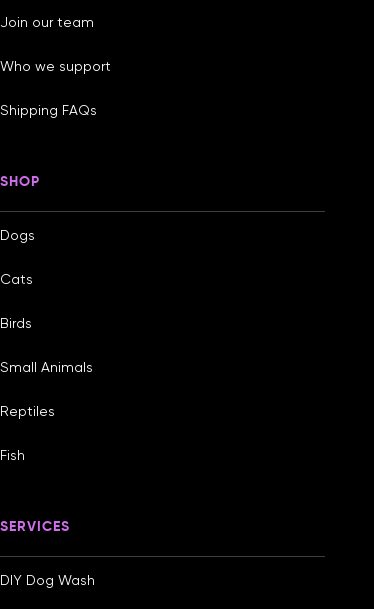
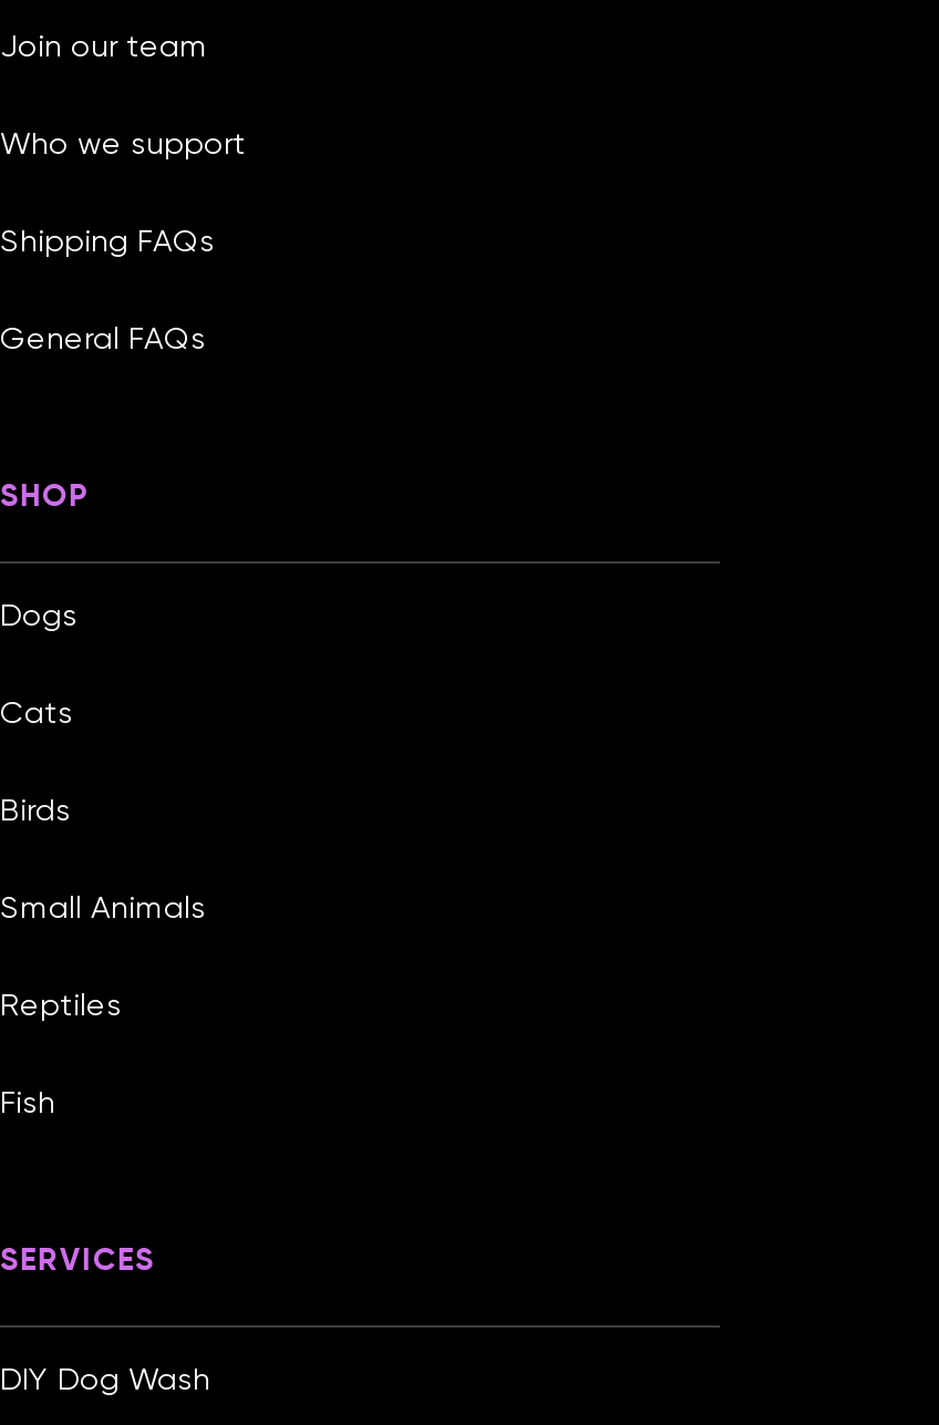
none -> [0,321,206,356] General FAQs

